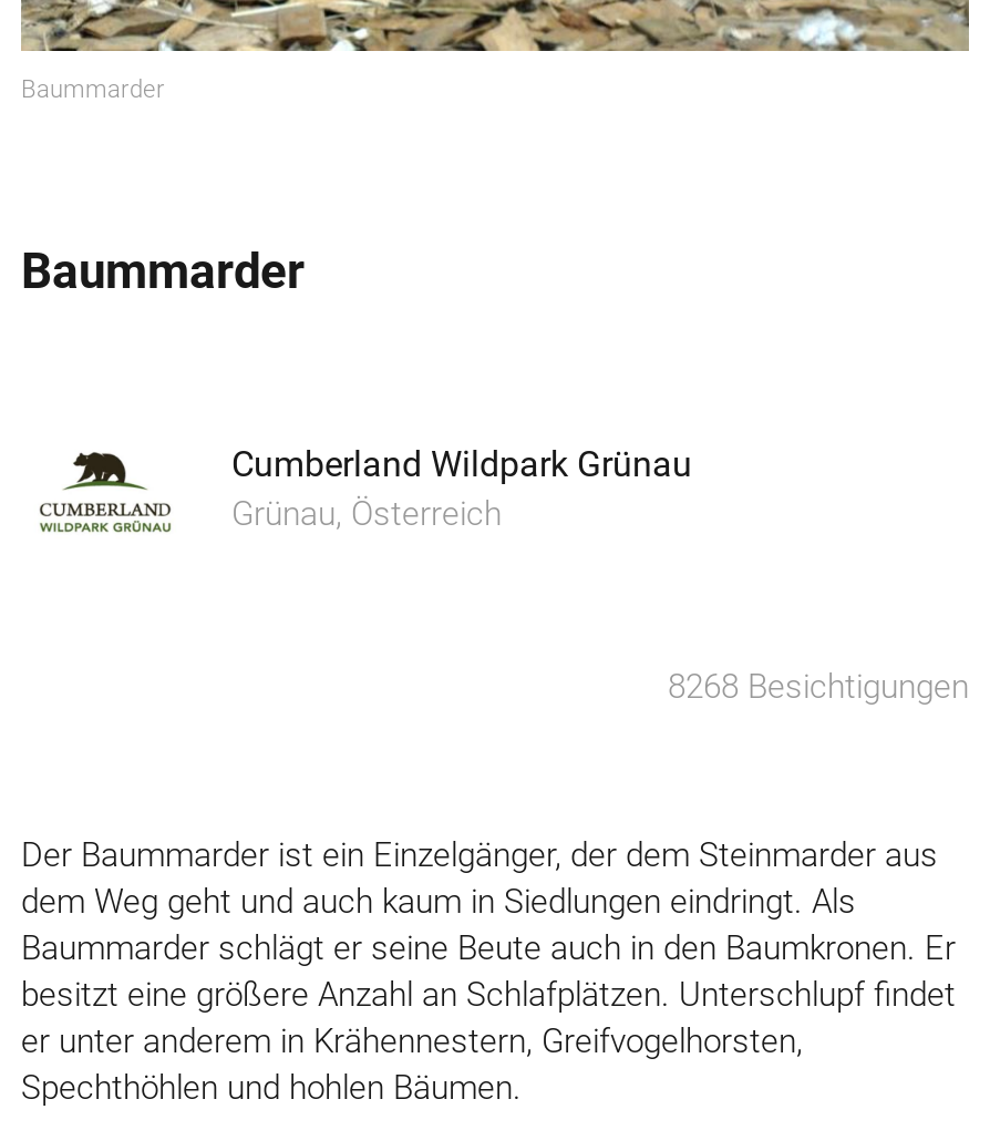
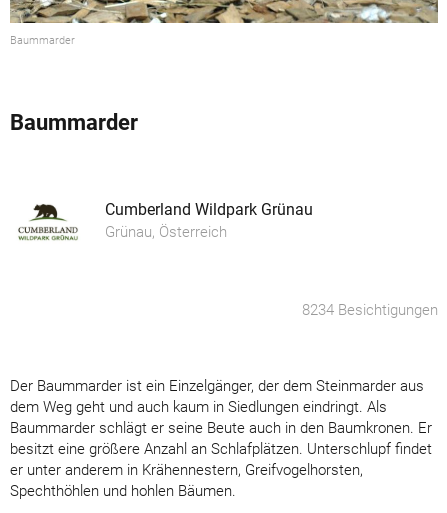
[668,666,969,706] 8268 Besichtigungen -> [302,301,438,319] 8234 Besichtigungen

